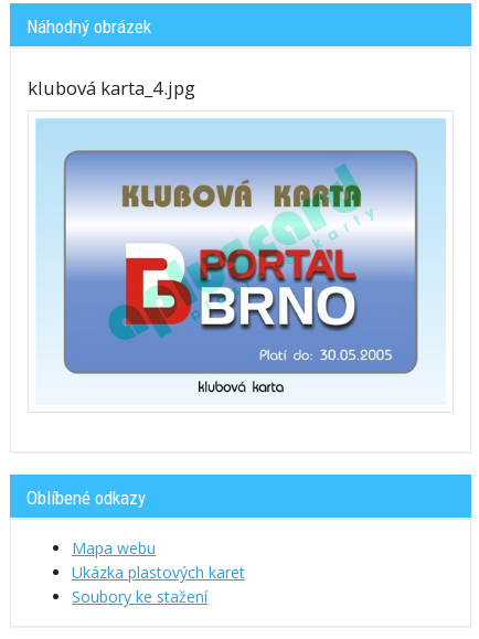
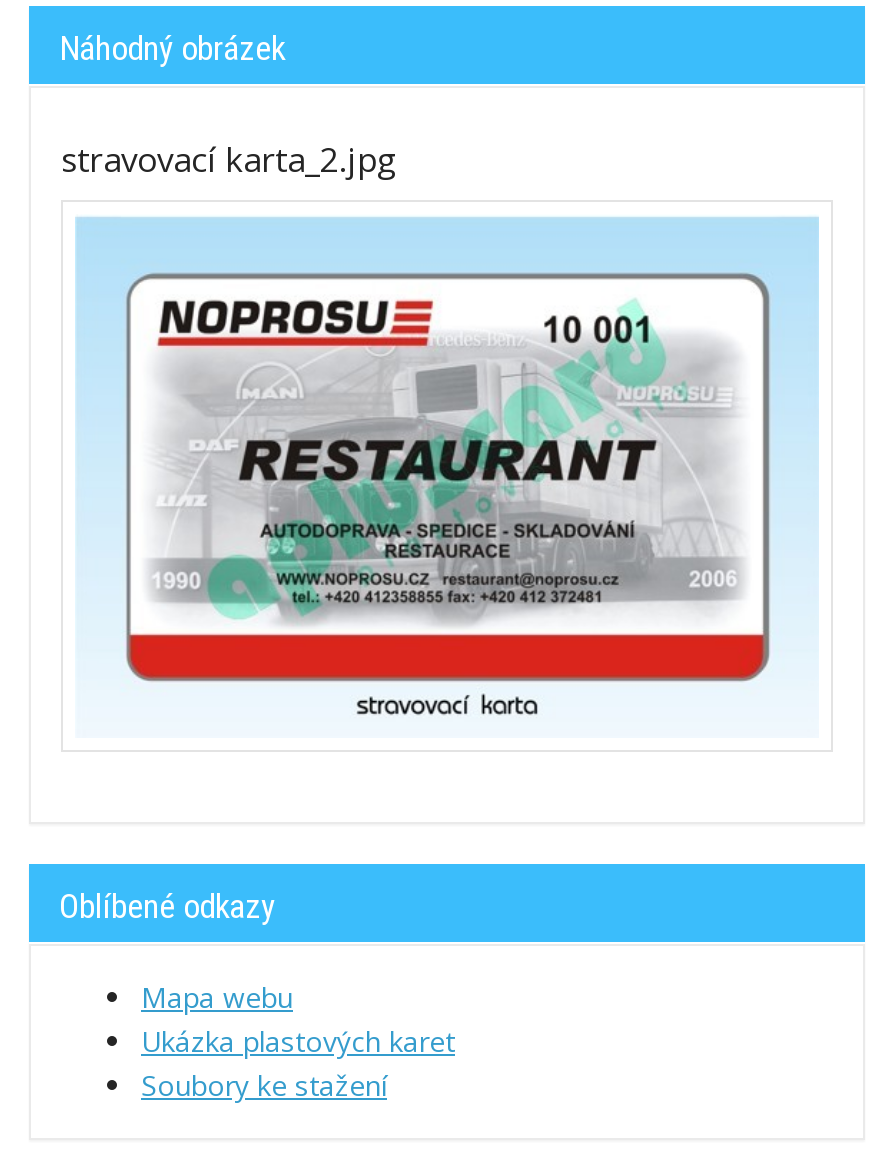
[28,75,195,100] klubová karta_4.jpg -> [61,136,397,182] stravovací karta_2.jpg
[64,152,416,393] [image] -> [127,278,767,716] [image]

